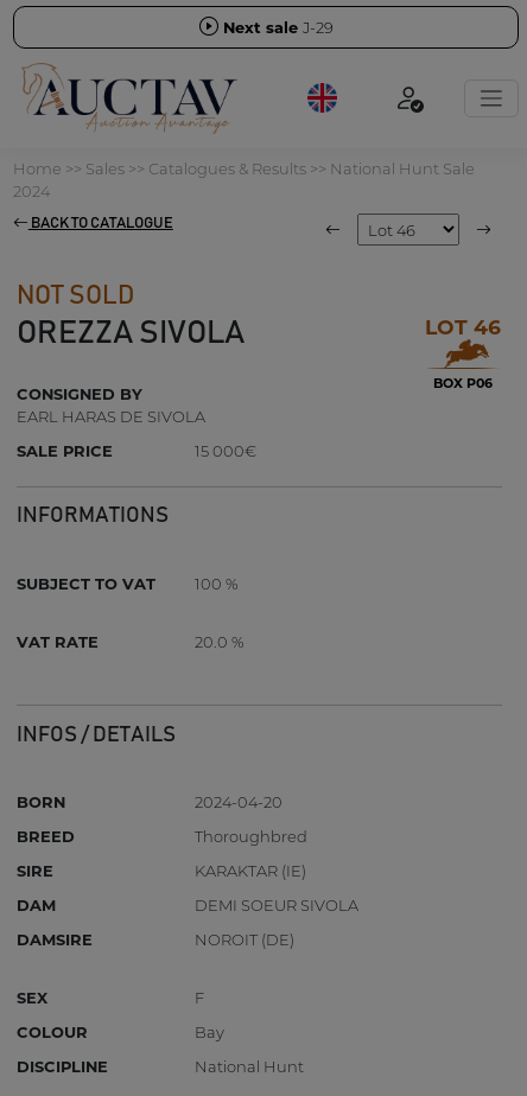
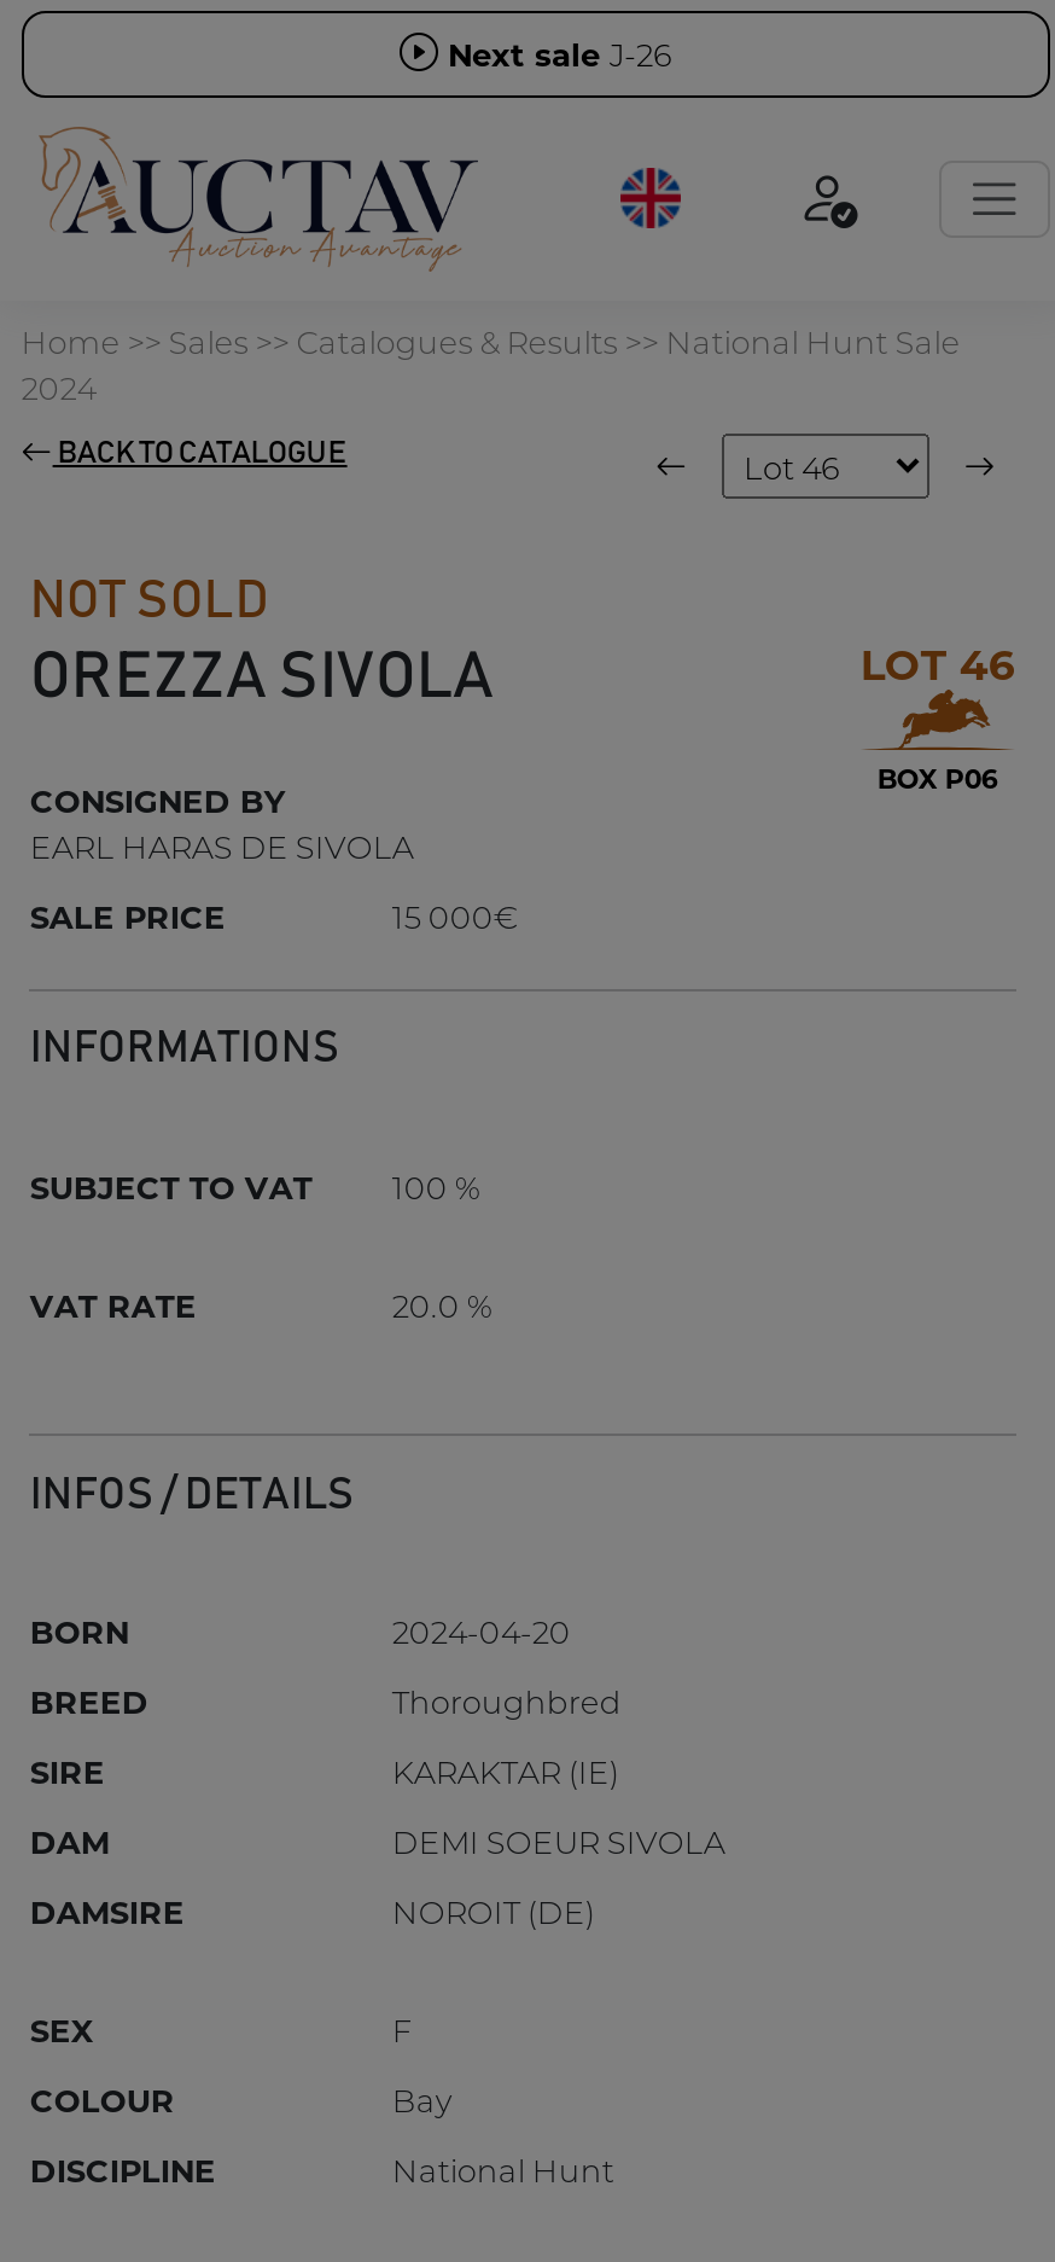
[223,18,333,37] Next sale J-29 -> [448,36,672,74] Next sale J-26

